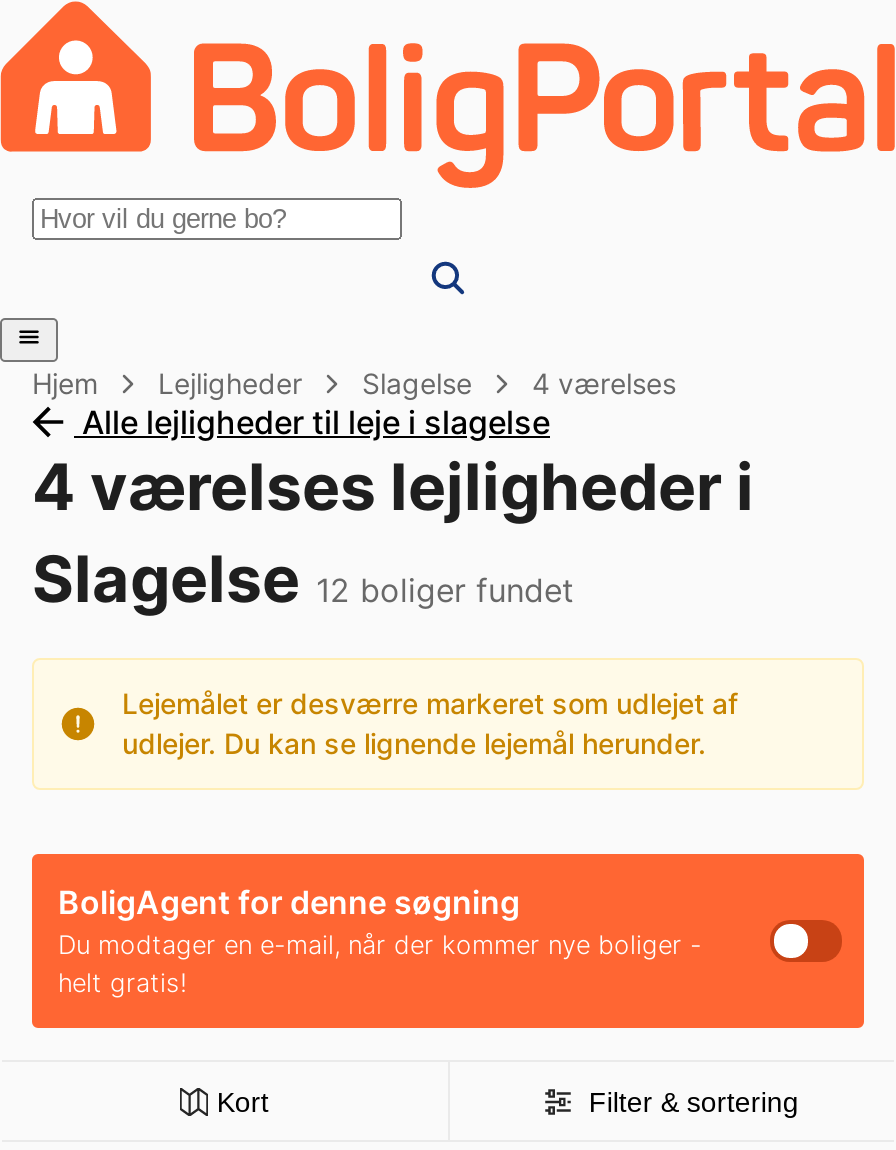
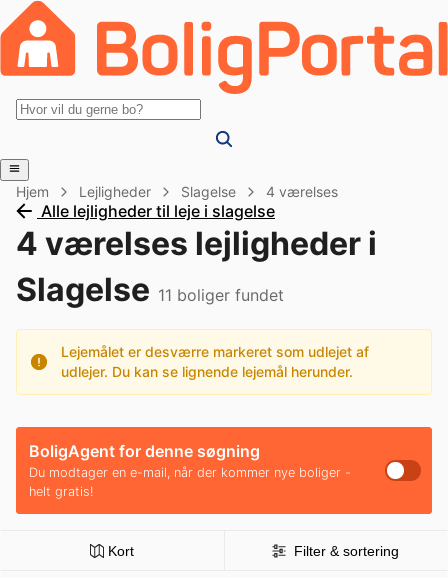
[32,540,574,618] Slagelse 12 boliger fundet -> [16,270,284,309] Slagelse 11 boliger fundet

